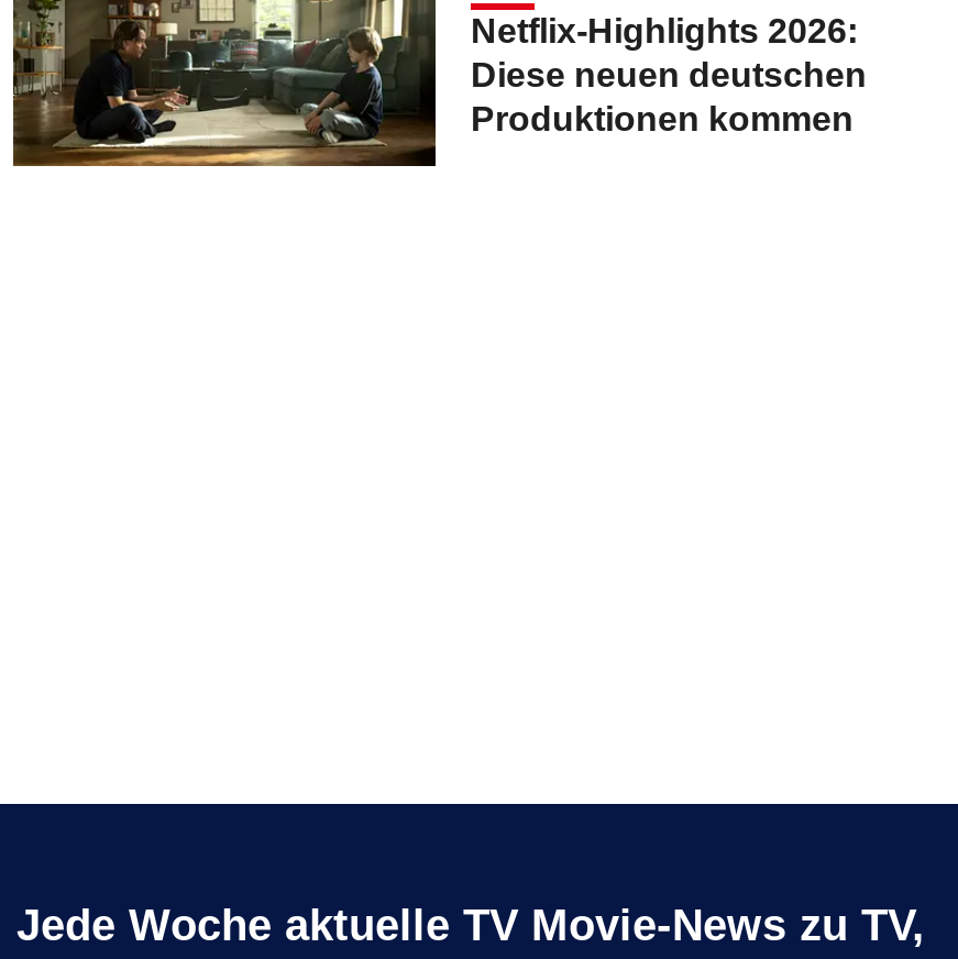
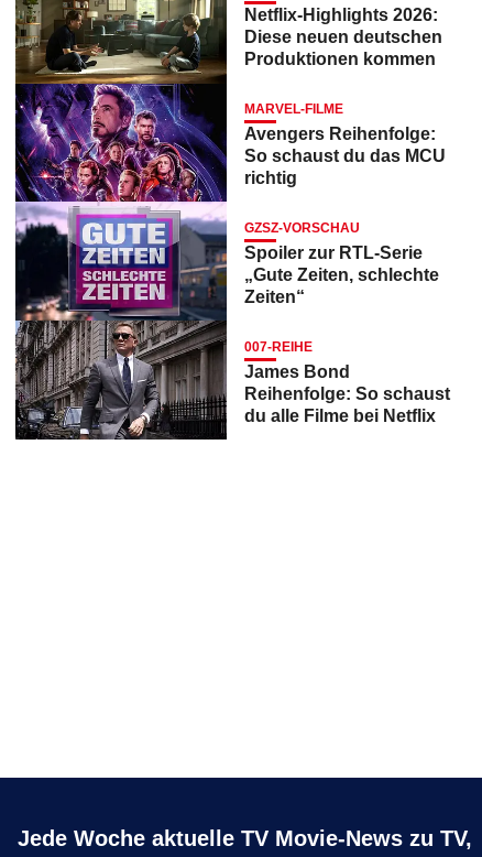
none -> [14,83,450,459] [image] | MARVEL-FILME | Avengers Reihenfolge: | So schaust du das MCU | richtig | GZSZ-VORSCHAU | Spoiler zur RTL-Serie | „Gute Zeiten, schlechte | Zeiten“ | 007-REIHE | James Bond | Reihenfolge: So schaust | du alle Filme bei Netflix

